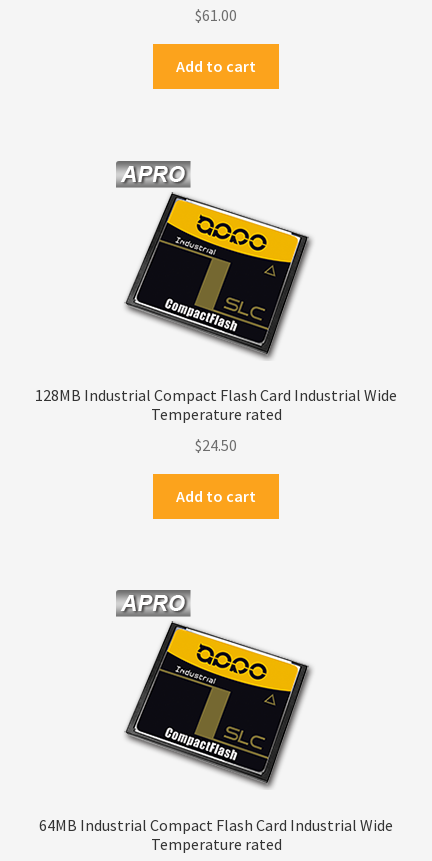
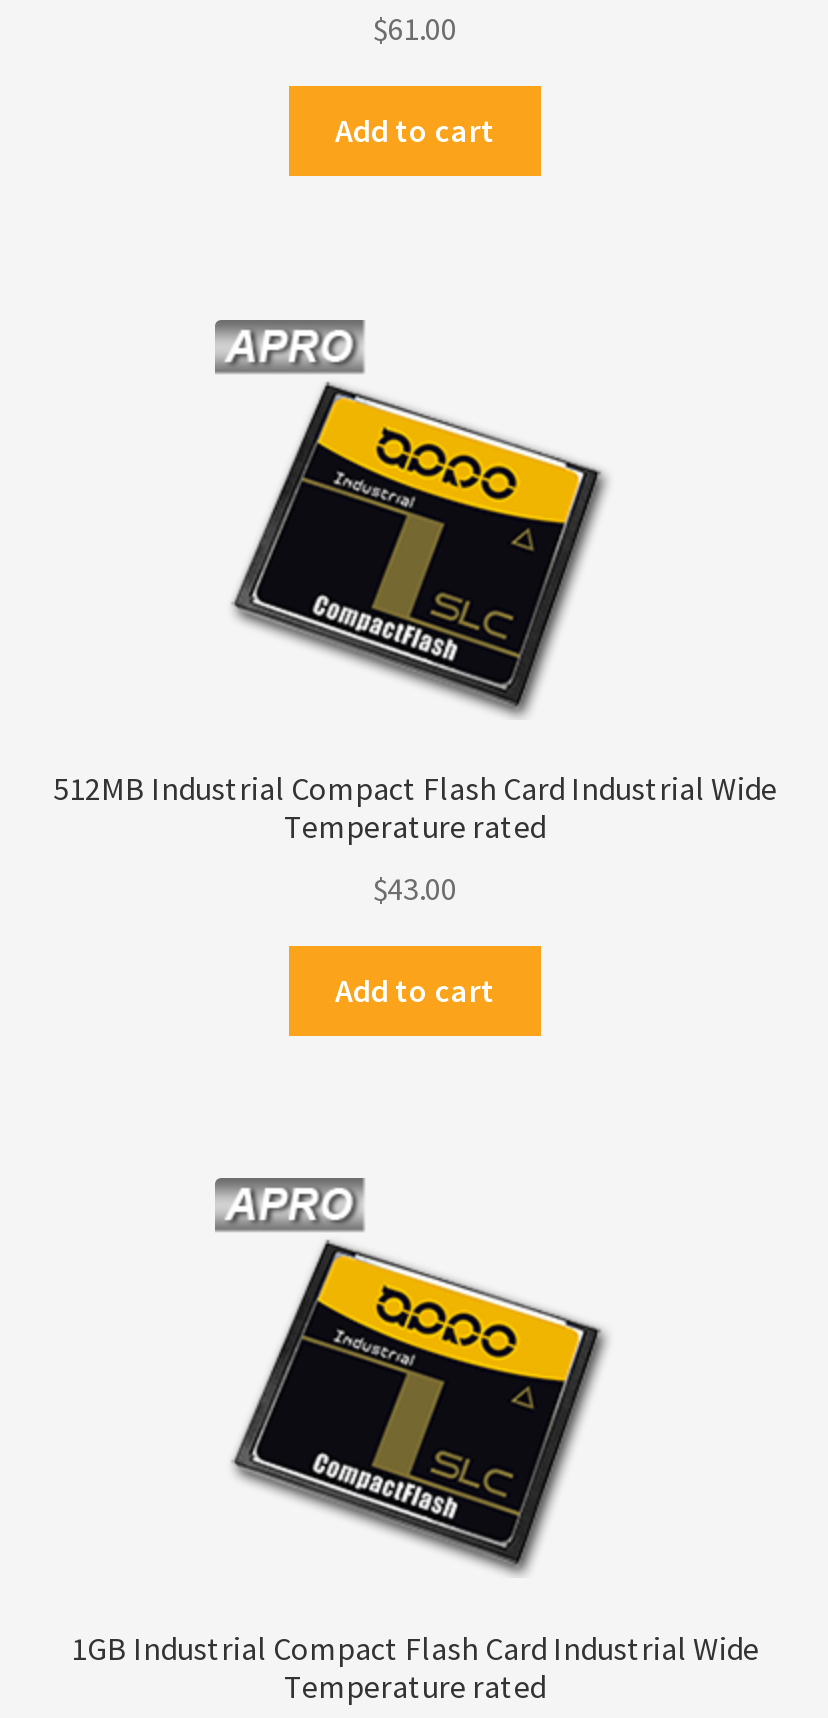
[35,385,397,405] 128MB Industrial Compact Flash Card Industrial Wide -> [53,769,777,809] 512MB Industrial Compact Flash Card Industrial Wide
[195,435,237,455] $24.50 -> [373,868,457,908] $43.00
[39,815,393,835] 64MB Industrial Compact Flash Card Industrial Wide -> [71,1629,759,1669] 1GB Industrial Compact Flash Card Industrial Wide

